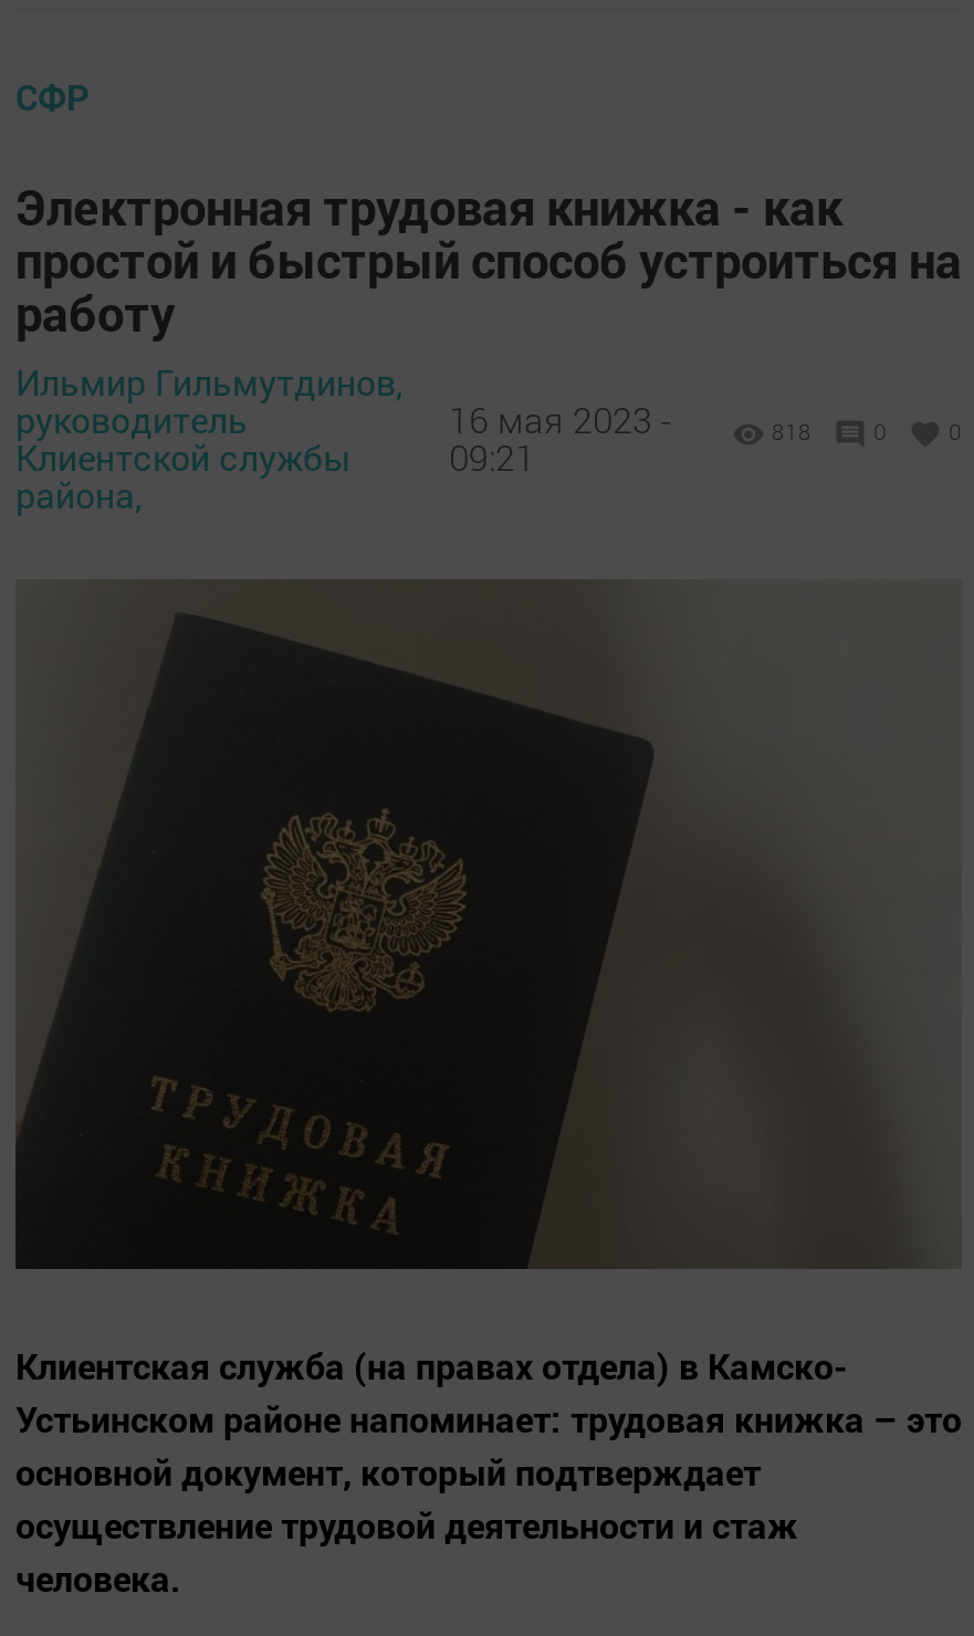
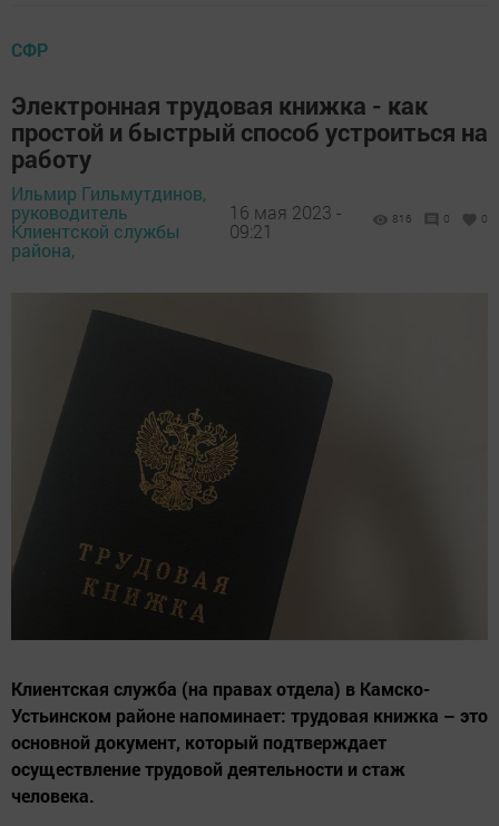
[772,419,811,448] 818 -> [392,212,412,227] 816

